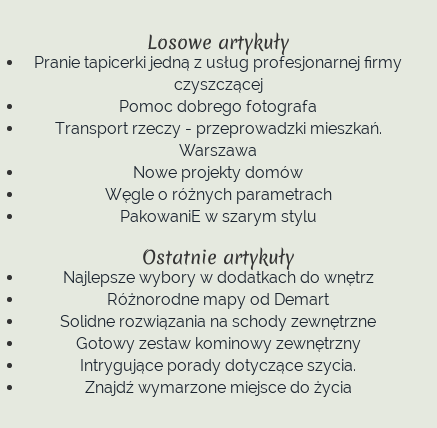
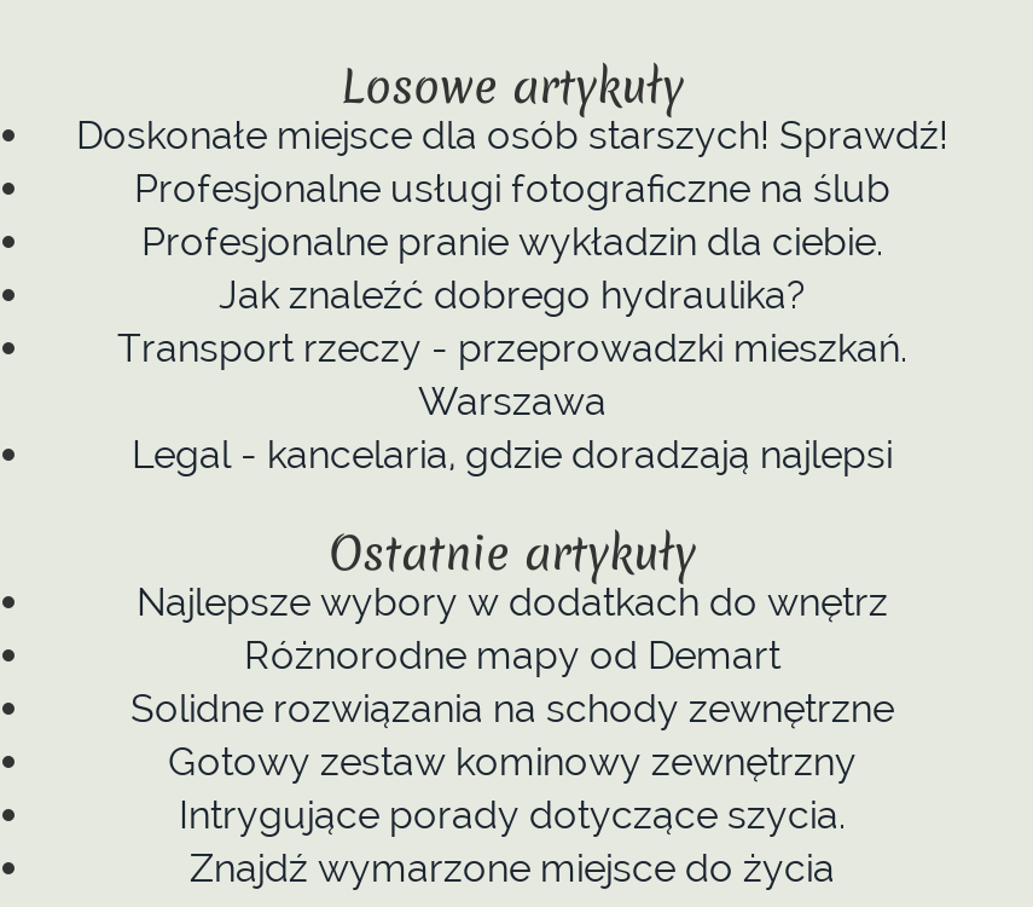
[34,53,402,116] Pranie tapicerki jedną z usług profesjonarnej firmy | czyszczącej | Pomoc dobrego fotografa -> [76,112,948,317] Doskonałe miejsce dla osób starszych! Sprawdź! | Profesjonalne usługi fotograficzne na ślub | Profesjonalne pranie wykładzin dla ciebie. | Jak znaleźć dobrego hydraulika?
moved [54,119,381,160] -> [117,325,907,424]: Transport rzeczy - przeprowadzki mieszkań. | Warszawa
[104,163,331,226] Nowe projekty domów | Węgle o różnych parametrach | PakowaniE w szarym stylu -> [132,431,893,477] Legal - kancelaria, gdzie doradzają najlepsi

